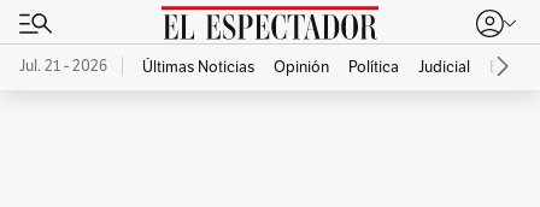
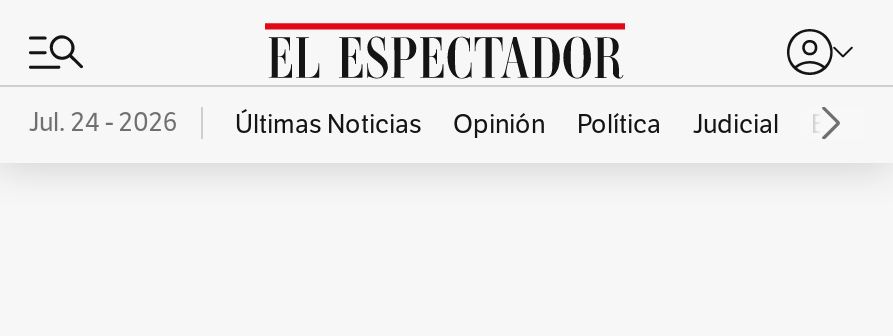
[19,55,107,76] Jul. 21 - 2026 -> [29,105,177,139] Jul. 24 - 2026

